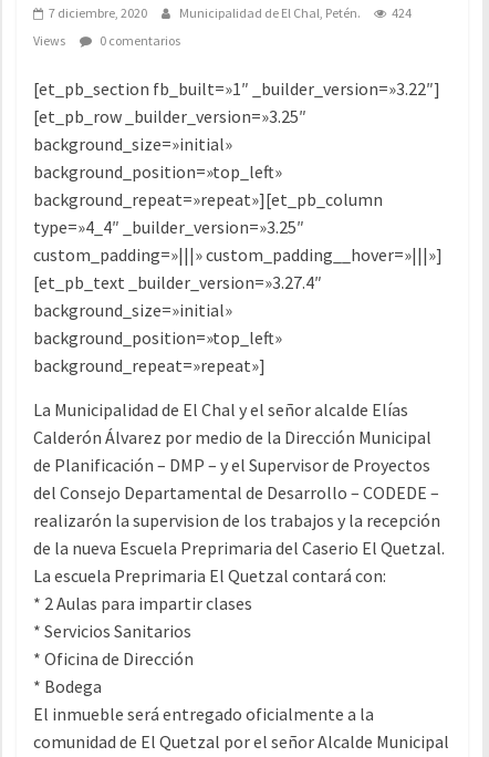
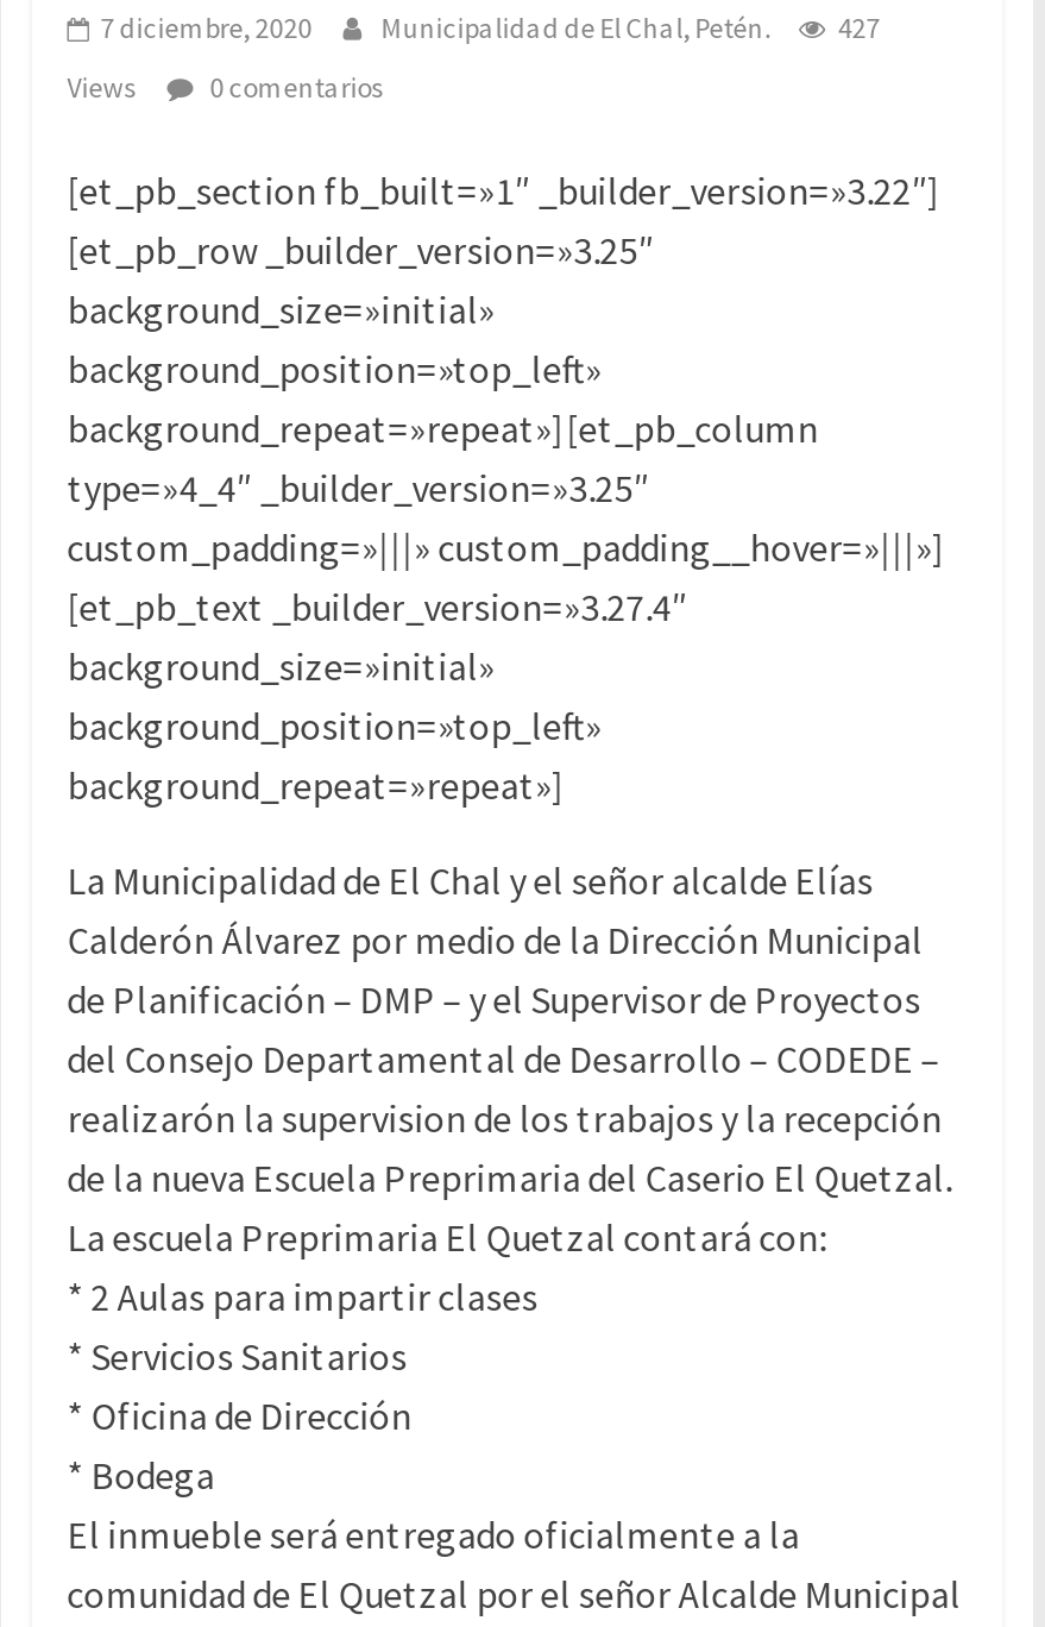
[48,5,411,21] 7 diciembre, 2020 Municipalidad de El Chal, Petén. 424 -> [101,10,880,46] 7 diciembre, 2020 Municipalidad de El Chal, Petén. 427

